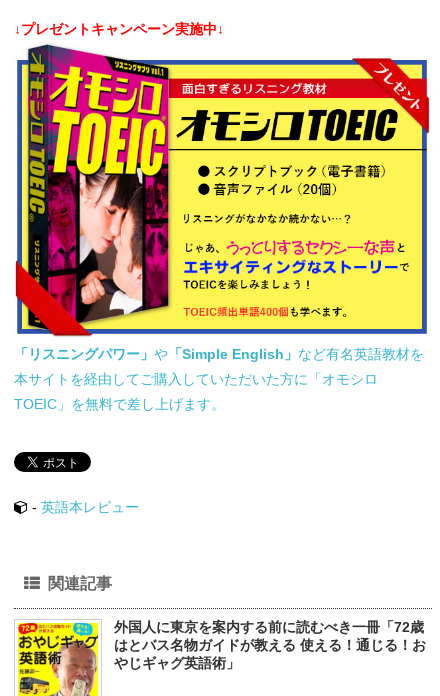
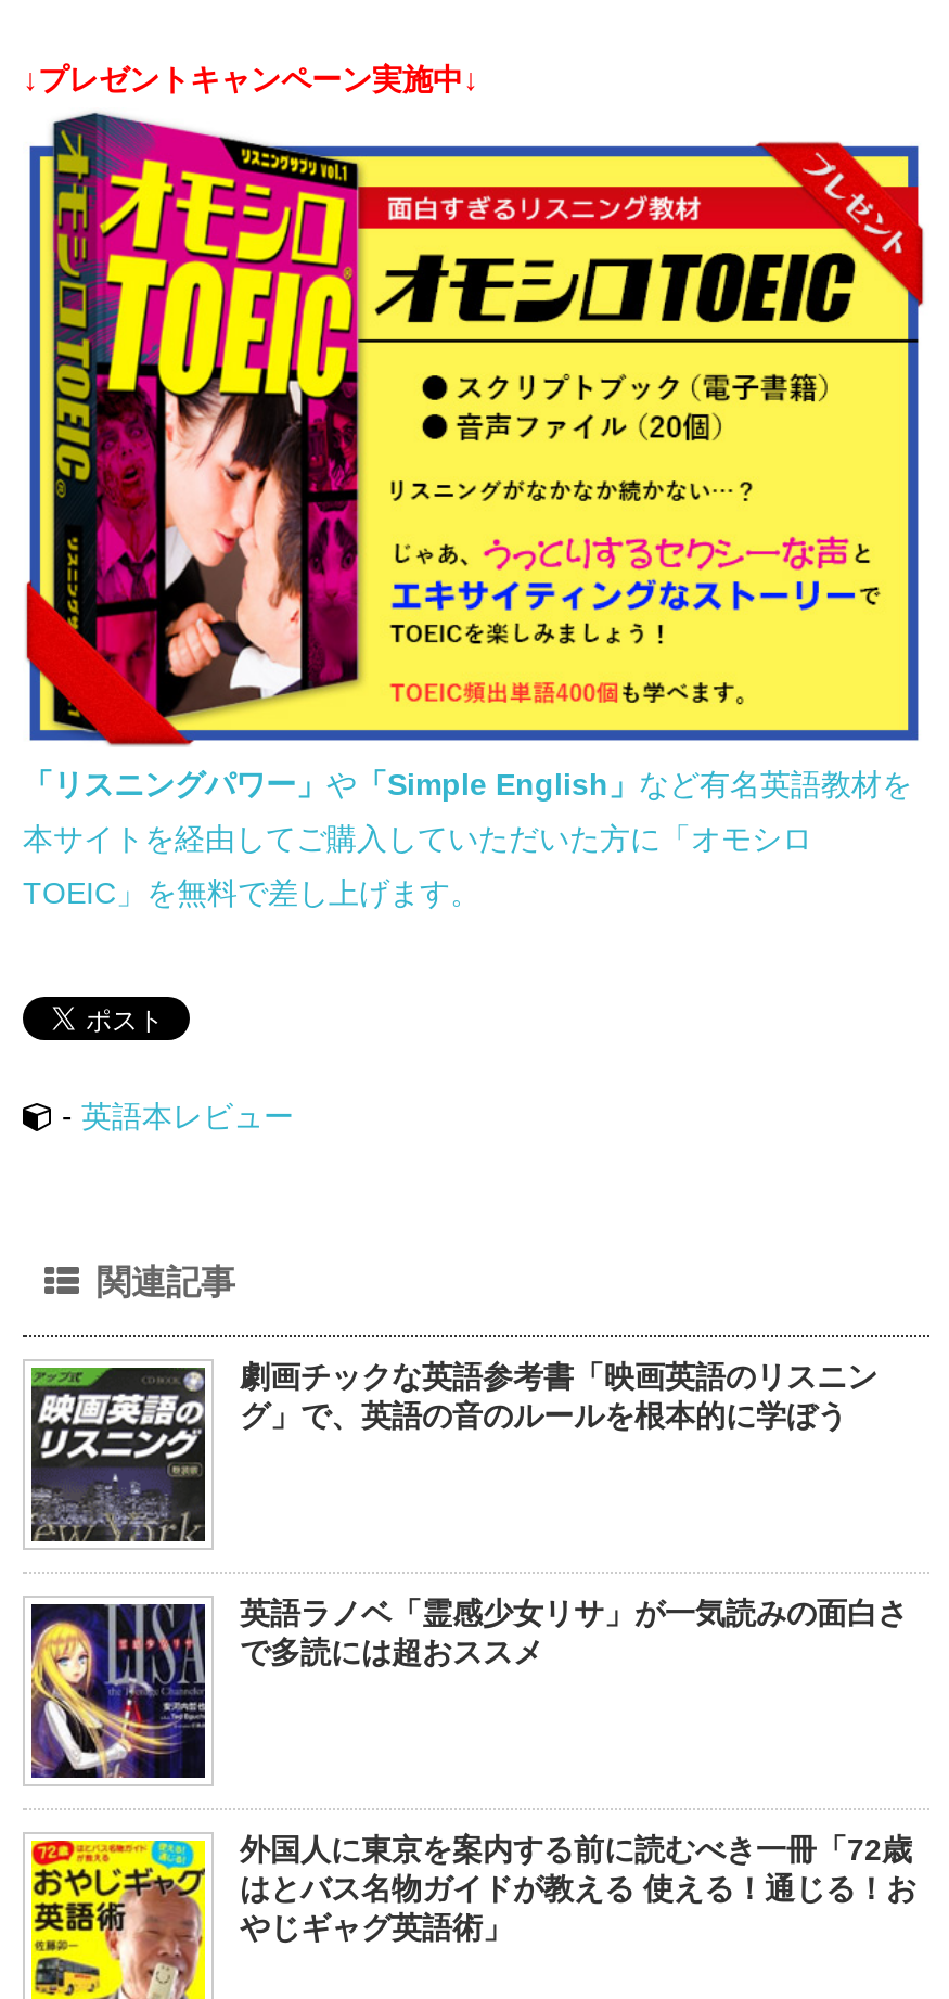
none -> [29,1358,877,1543] [image] | 劇画チックな英語参考書「映画英語のリスニン | グ」で、英語の音のルールを根本的に学ぼう
none -> [29,1576,908,1780] [image] | 英語ラノベ「霊感少女リサ」が一気読みの面白さ | で多読には超おススメ

